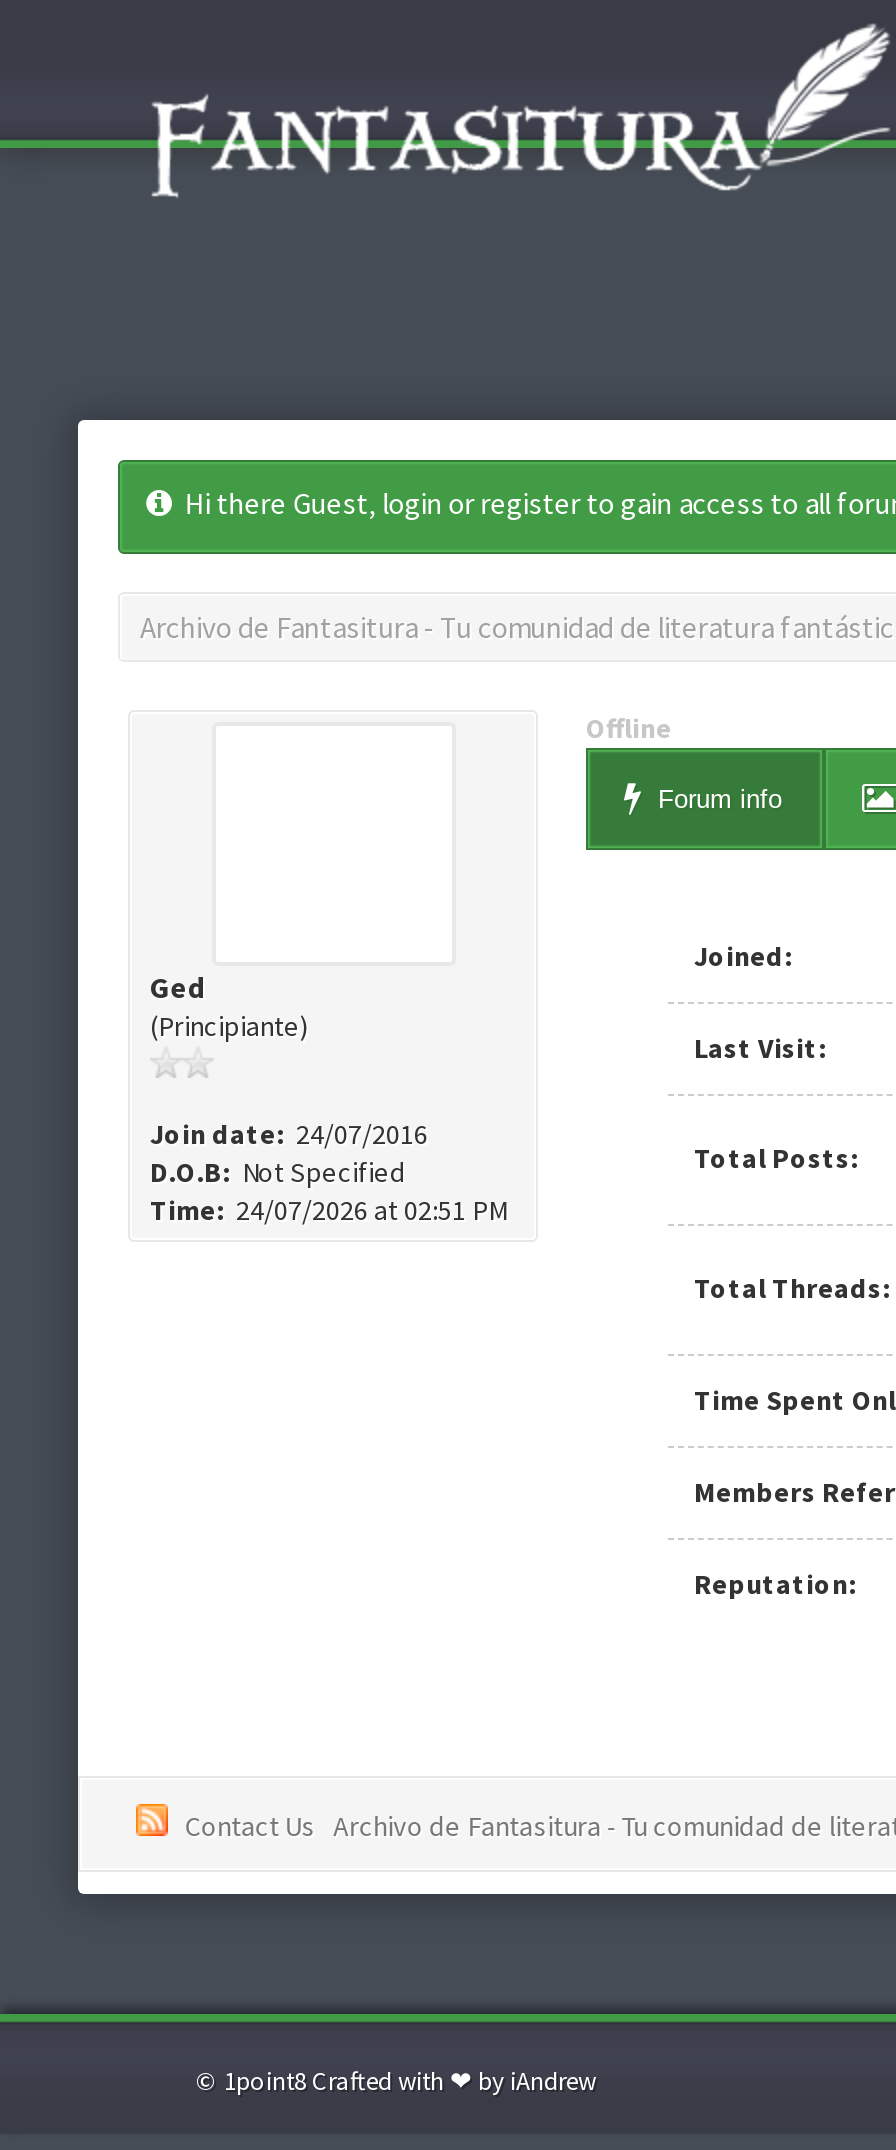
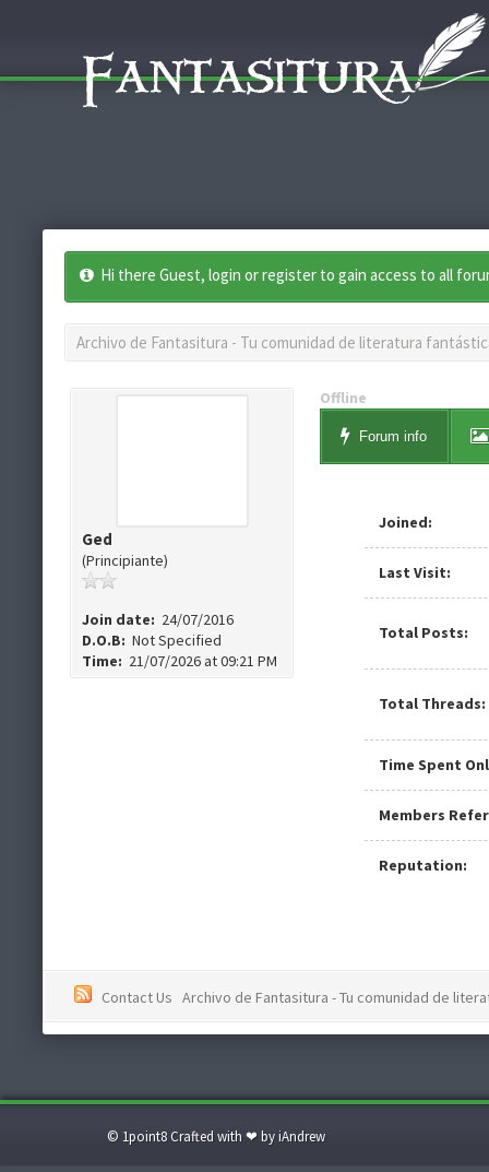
[150,1192,508,1228] Time: 24/07/2026 at 02:51 PM -> [82,651,277,671] Time: 21/07/2026 at 09:21 PM

